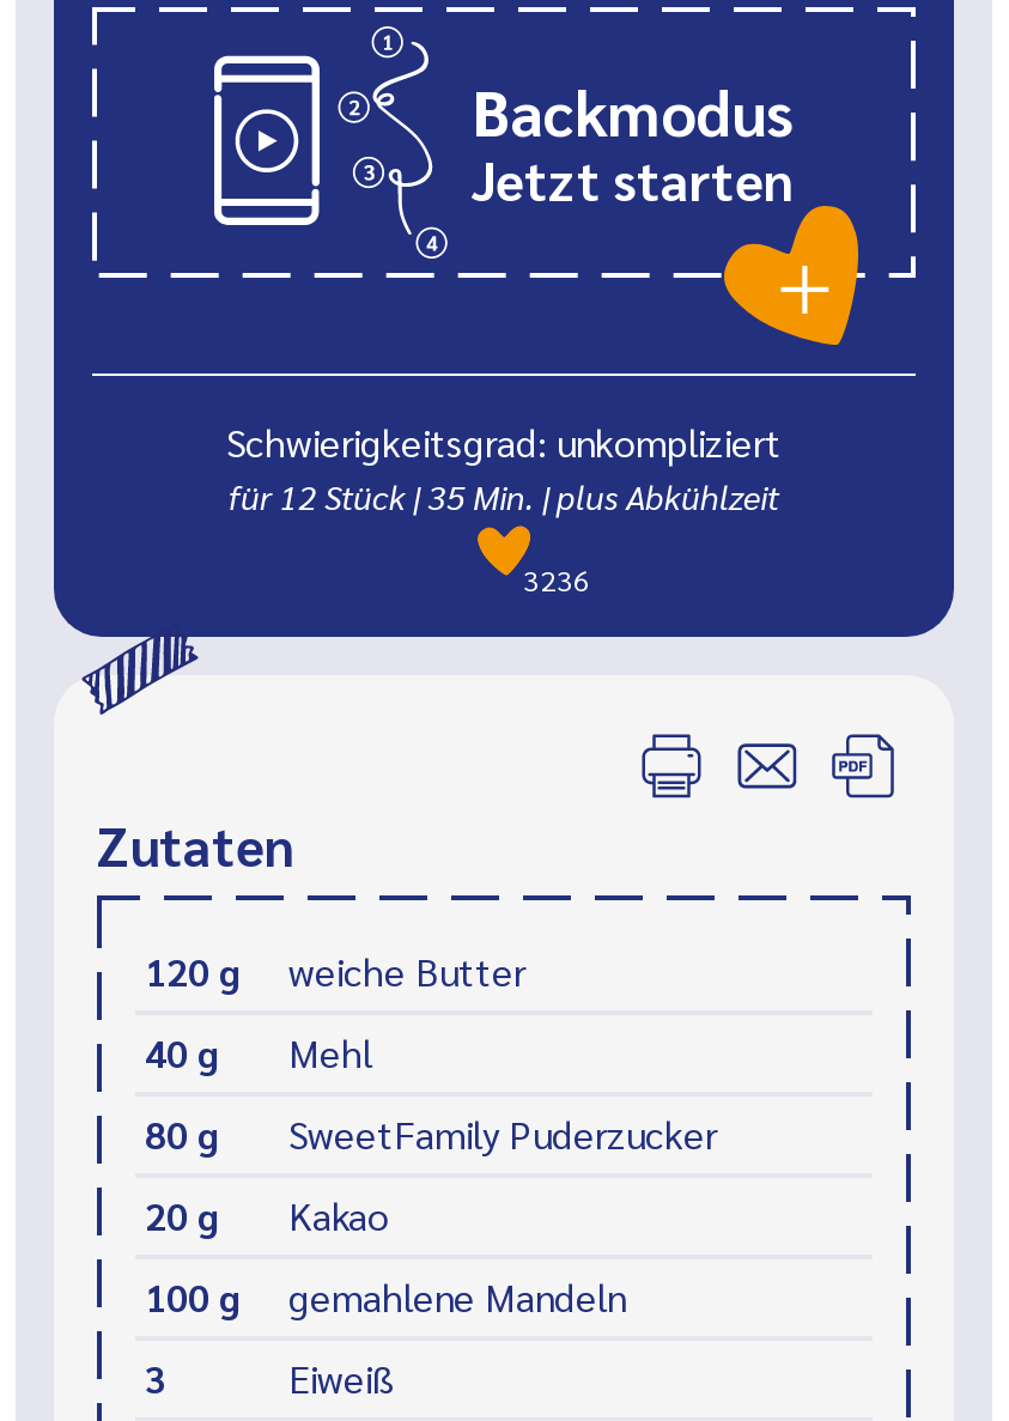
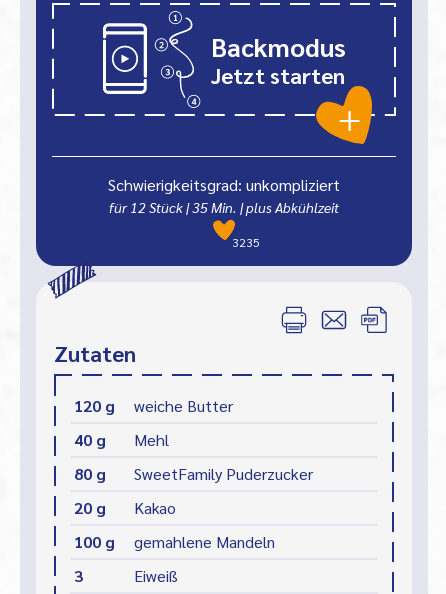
[523,559,590,597] 3236 -> [232,233,260,249] 3235

